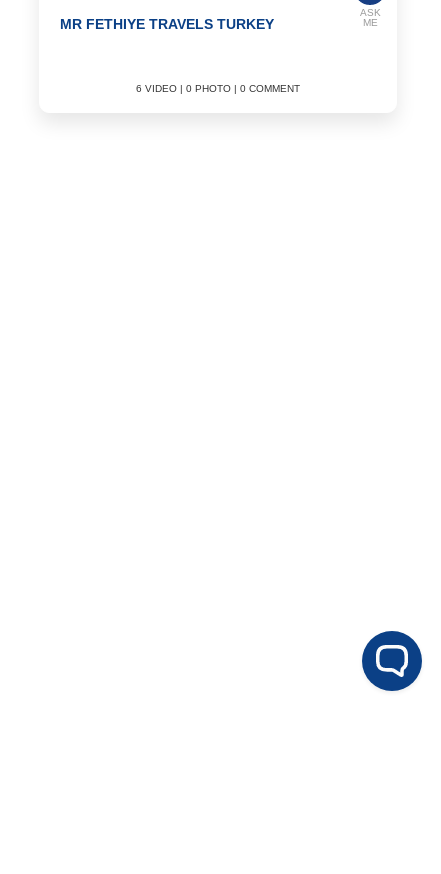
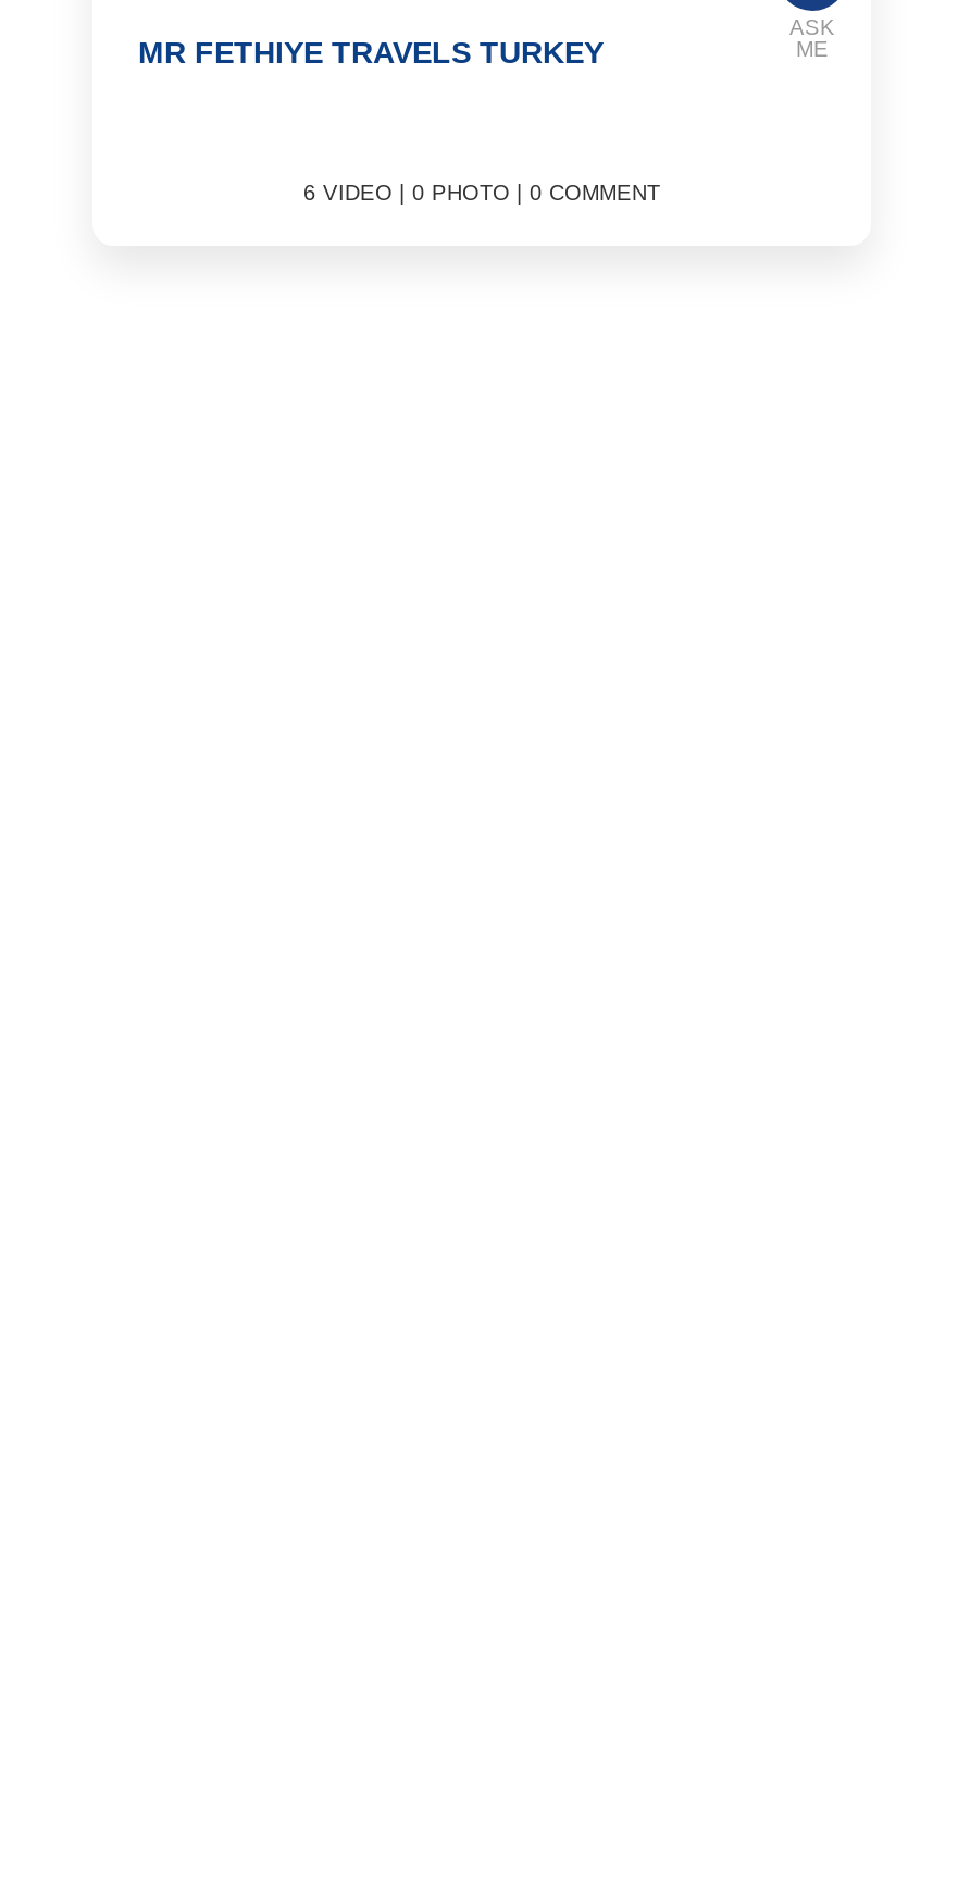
[360,630,424,693] [image] -> none

